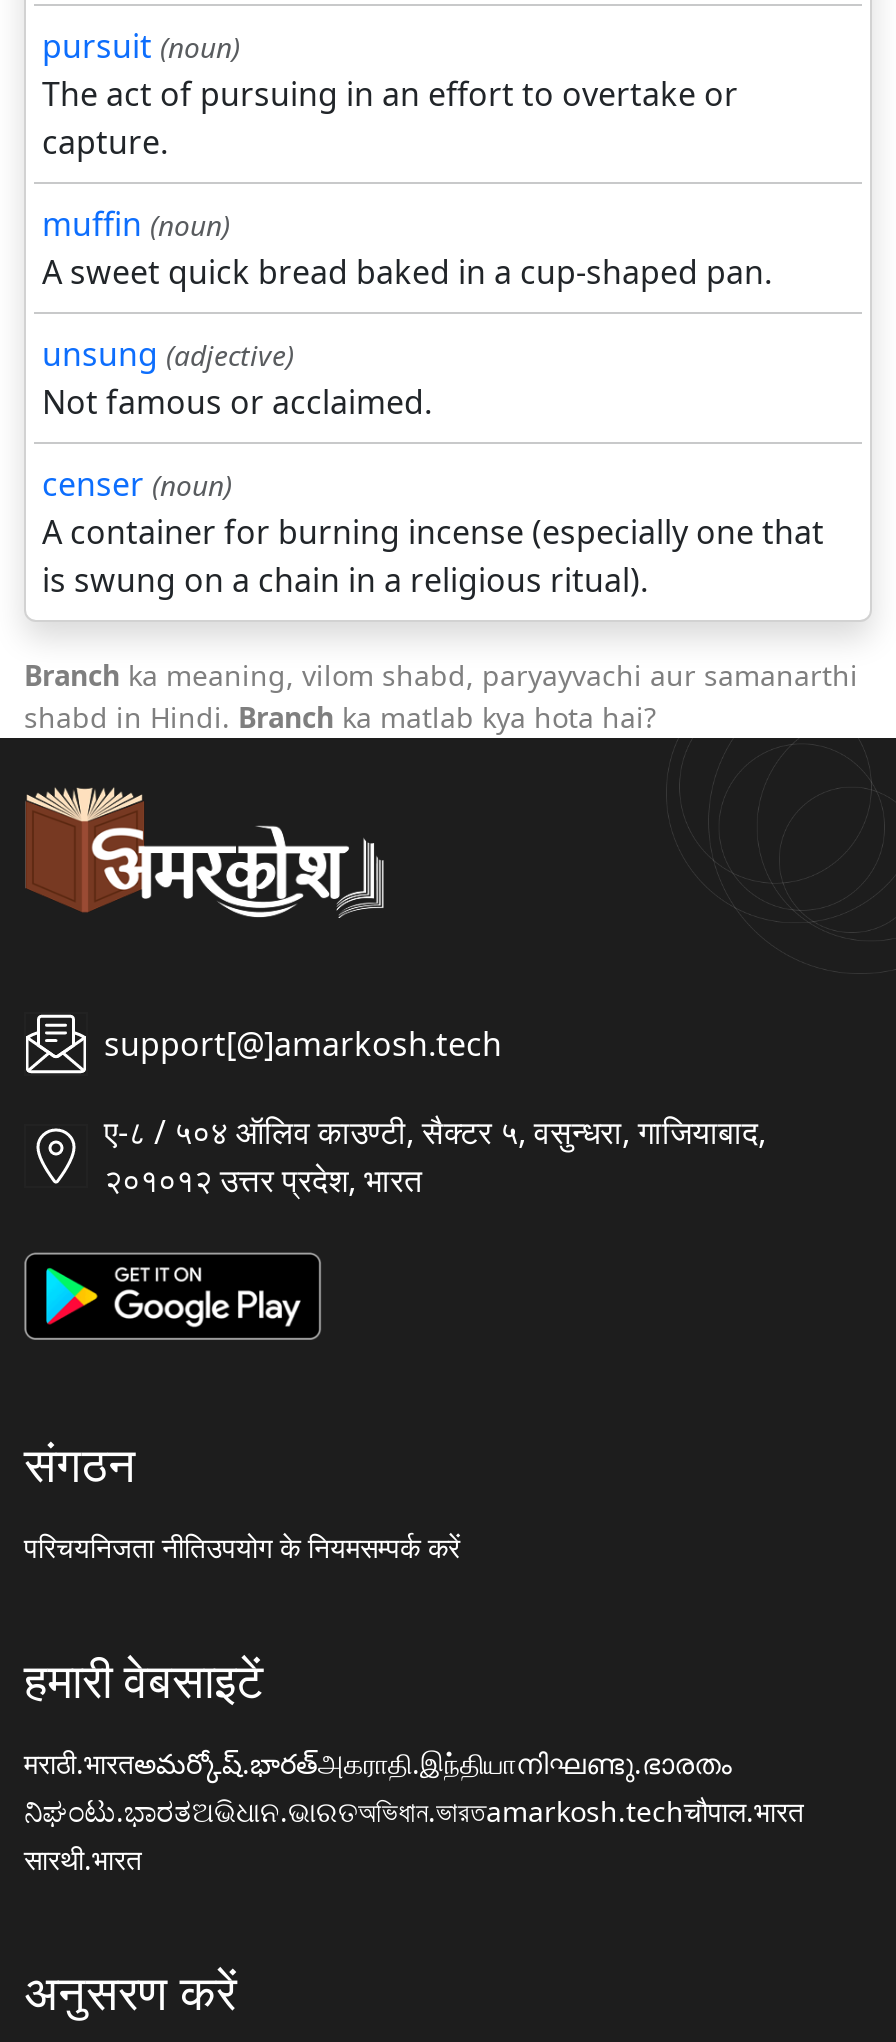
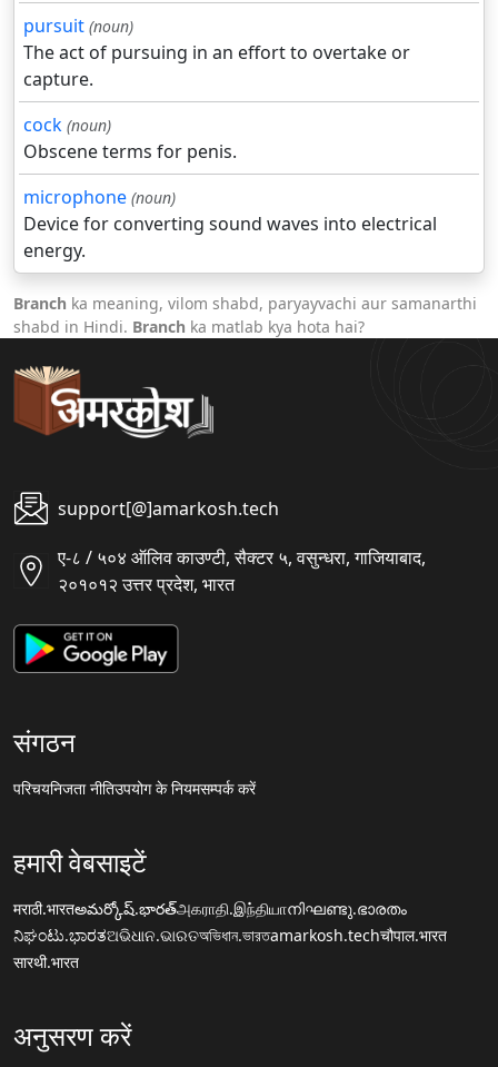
[42,202,824,602] muffin (noun) | A sweet quick bread baked in a cup-shaped pan. | unsung (adjective) | Not famous or acclaimed. | censer (noun) | A container for burning incense (especially one that | is swung on a chain in a religious ritual). -> [23,113,437,263] cock (noun) | Obscene terms for penis. | microphone (noun) | Device for converting sound waves into electrical | energy.

